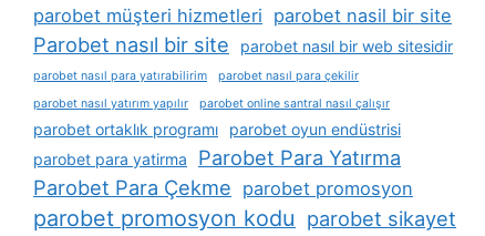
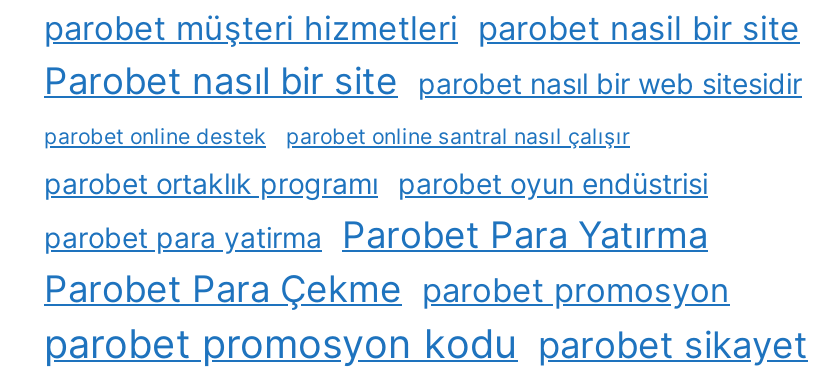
[33,69,359,111] parobet nasıl para yatırabilirim | parobet nasıl para çekilir | parobet nasıl yatırım yapılır -> [44,125,266,151] parobet online destek

